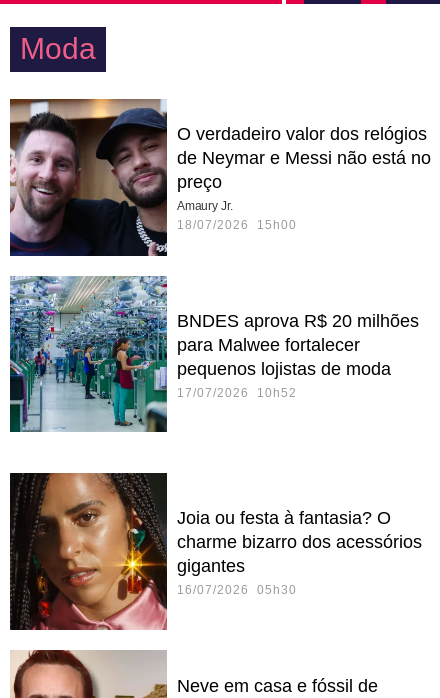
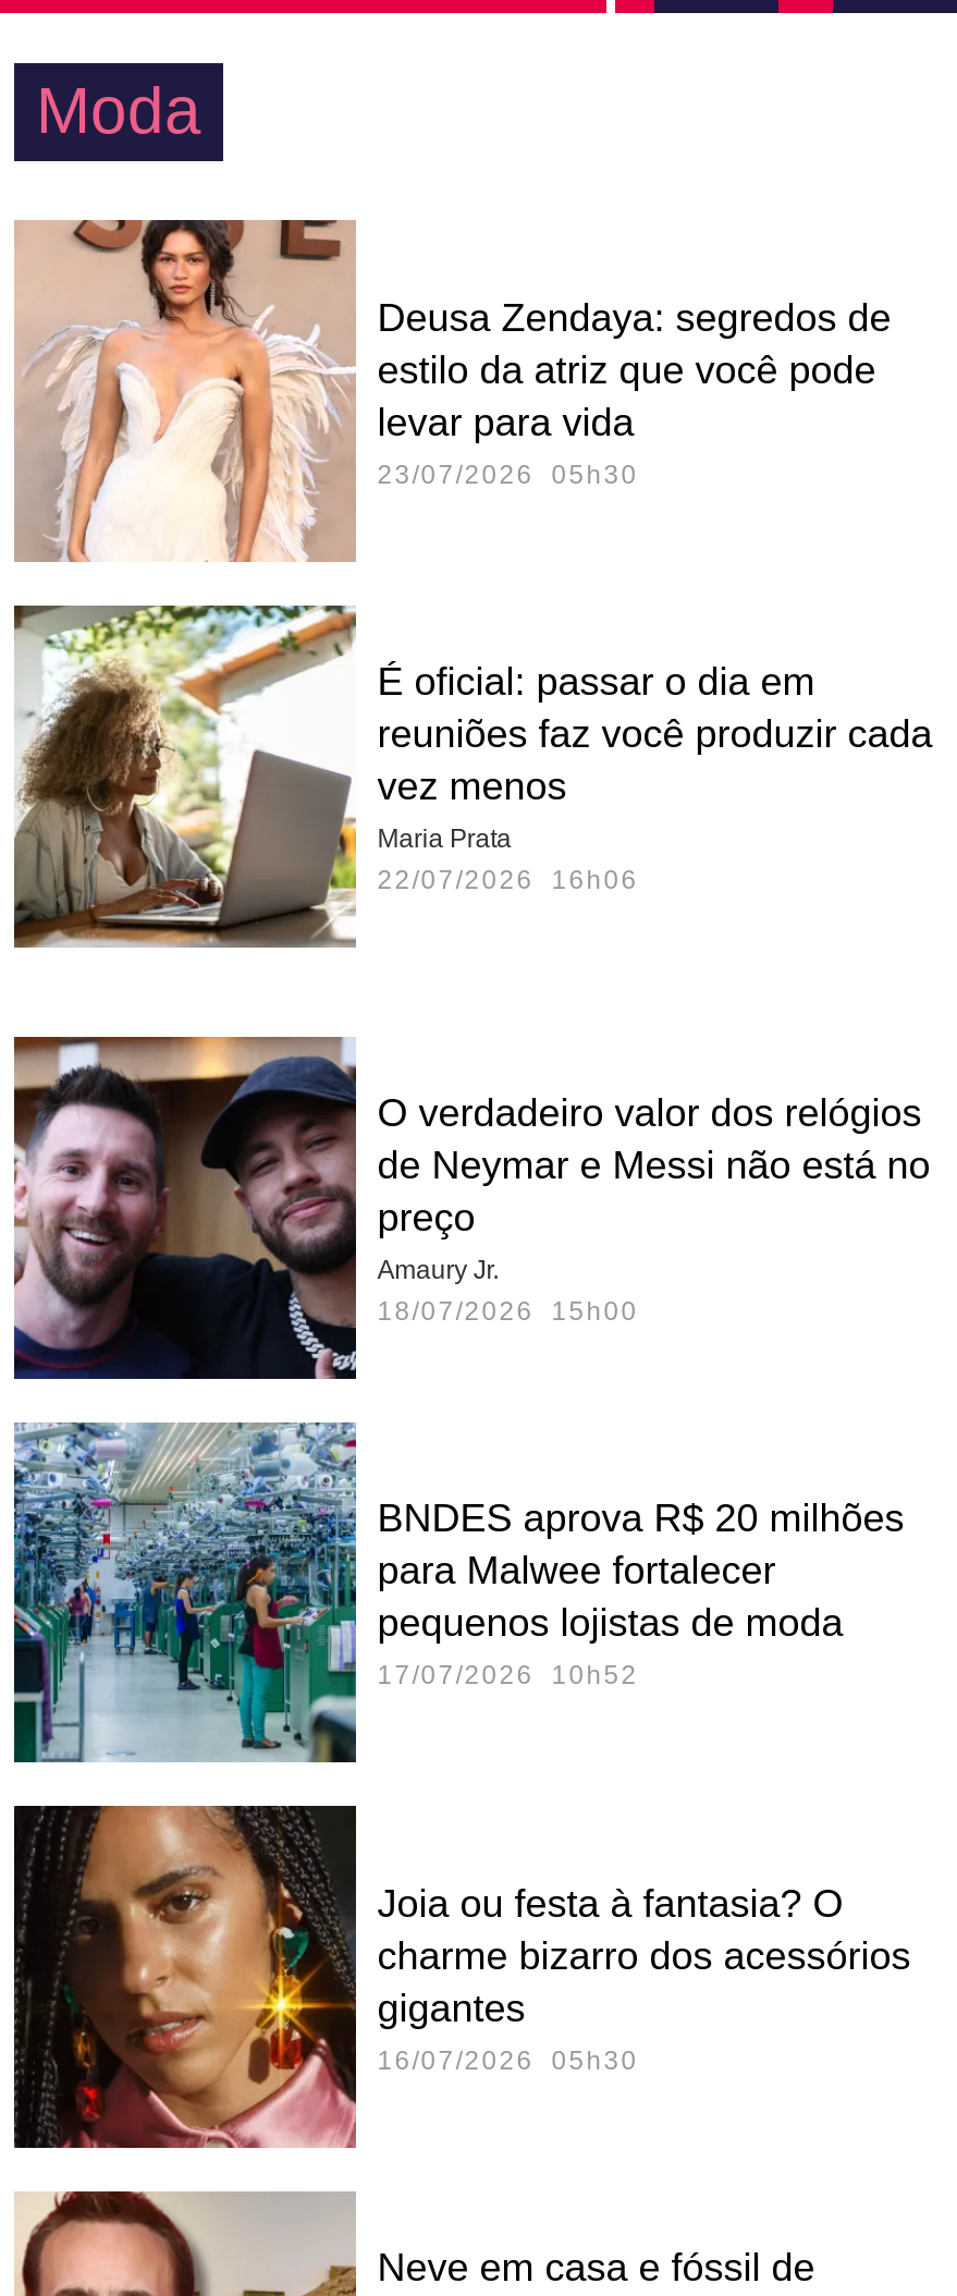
none -> [12,602,933,949] [image] | É oficial: passar o dia em | reuniões faz você produzir cada | vez menos | Maria Prata | 22/07/2026 16h06
none -> [14,219,891,563] [image] | Deusa Zendaya: segredos de | estilo da atriz que você pode | levar para vida | 23/07/2026 05h30
moved [8,98,431,400] -> [10,1034,930,1692]: [image] | O verdadeiro valor dos relógios | de Neymar e Messi não está no | ... | pequenos lojistas de moda | 17/07/2026 10h52

